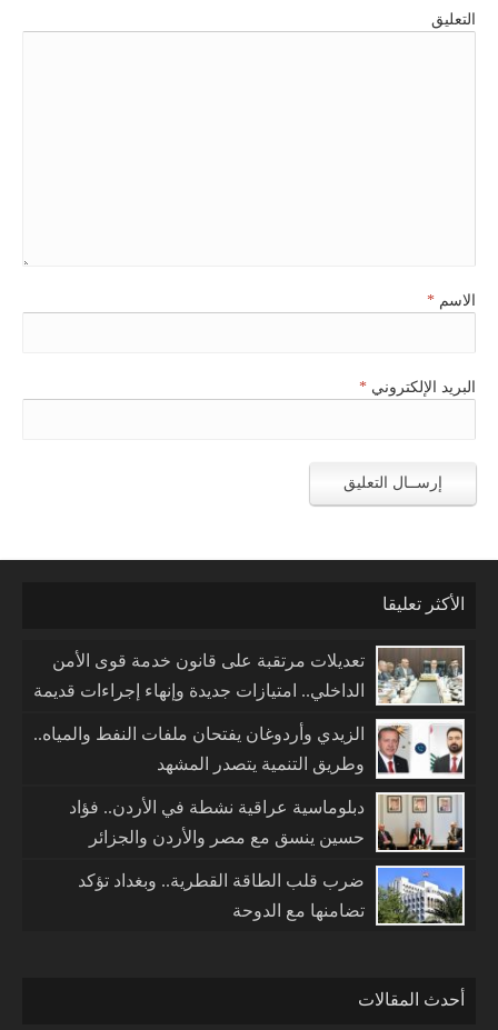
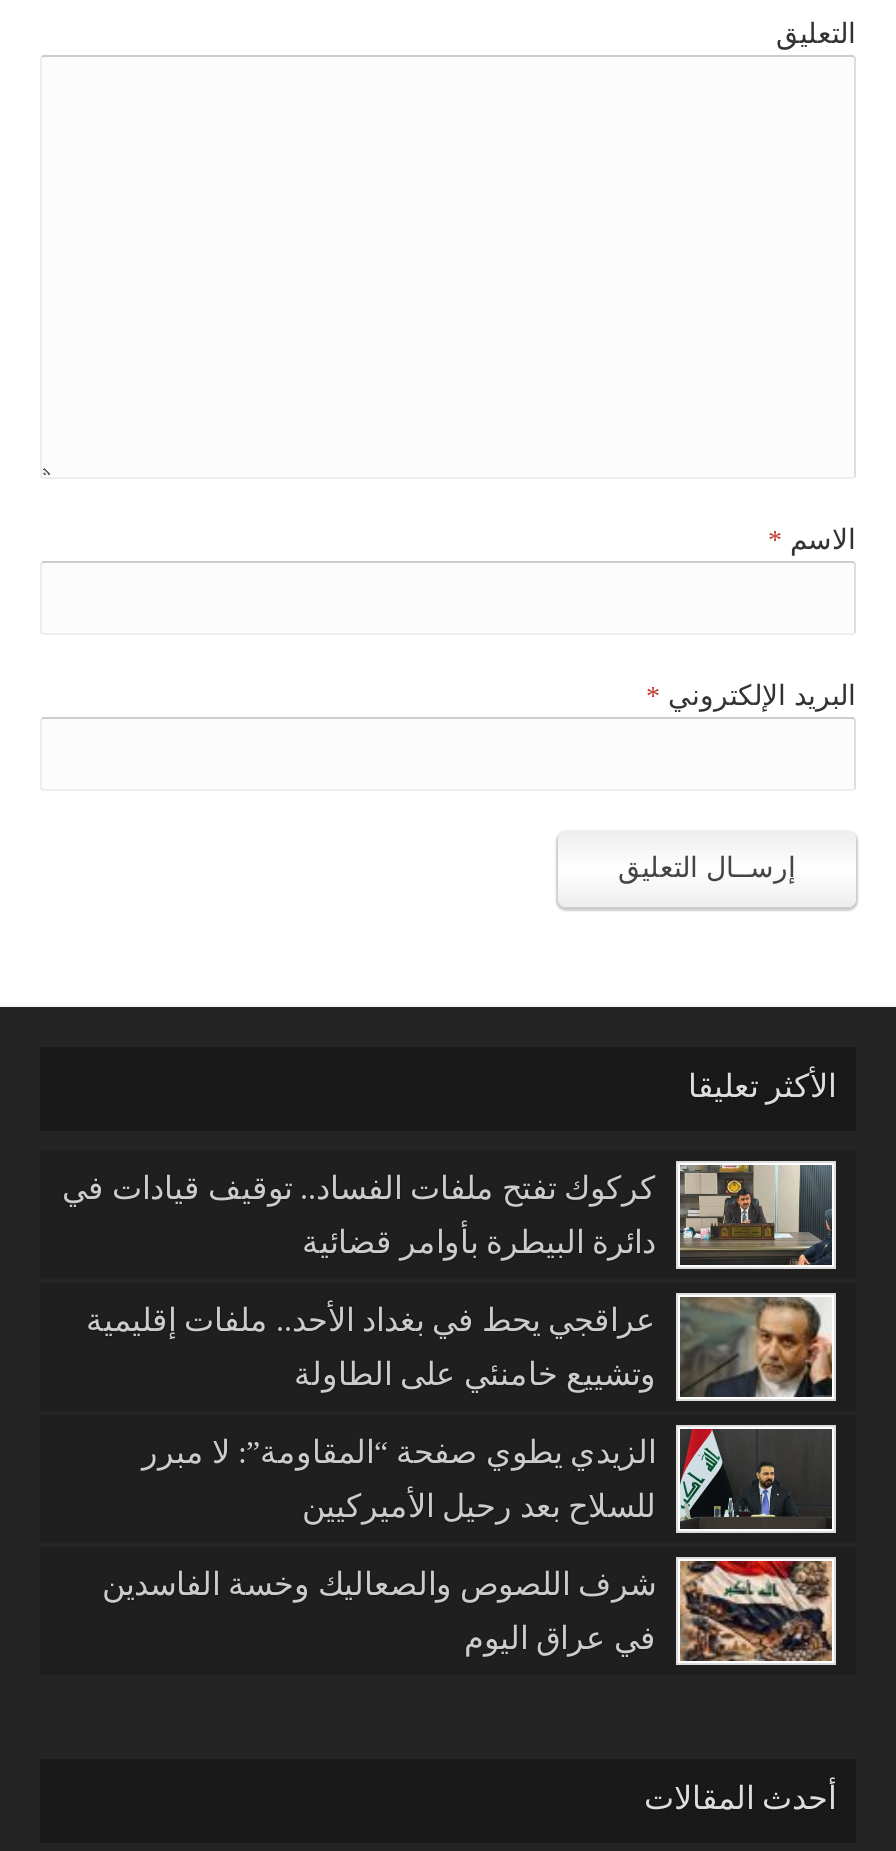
[52,648,464,704] [image] | تعديلات مرتقبة على قانون خدمة قوى الأمن -> [62,1163,832,1267] [image] | كركوك تفتح ملفات الفساد.. توقيف قيادات في
[33,681,365,700] الداخلي.. امتيازات جديدة وإنهاء إجراءات قديمة -> [302,1226,656,1260] دائرة البيطرة بأوامر قضائية
[33,720,464,778] [image] | الزيدي وأردوغان يفتحان ملفات النفط والمياه.. -> [86,1297,834,1399] [image] | عراقجي يحط في بغداد الأحد.. ملفات إقليمية
[157,755,365,774] وطريق التنمية يتصدر المشهد -> [294,1358,656,1392] وتشييع خامنئي على الطاولة
[69,793,464,851] [image] | دبلوماسية عراقية نشطة في الأردن.. فؤاد -> [142,1427,832,1529] [image] | الزيدي يطوي صفحة “المقاومة”: لا مبرر
[89,828,365,847] حسين ينسق مع مصر والأردن والجزائر -> [302,1490,656,1524] للسلاح بعد رحيل الأميركيين
[78,867,464,923] [image] | ضرب قلب الطاقة القطرية.. وبغداد تؤكد -> [102,1559,834,1663] [image] | شرف اللصوص والصعاليك وخسة الفاسدين
[232,901,365,920] تضامنها مع الدوحة -> [464,1622,656,1656] في عراق اليوم

